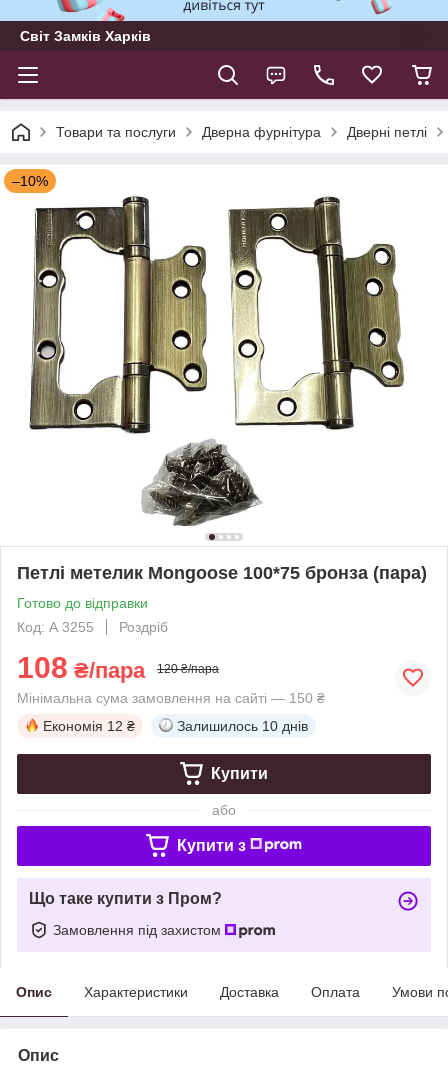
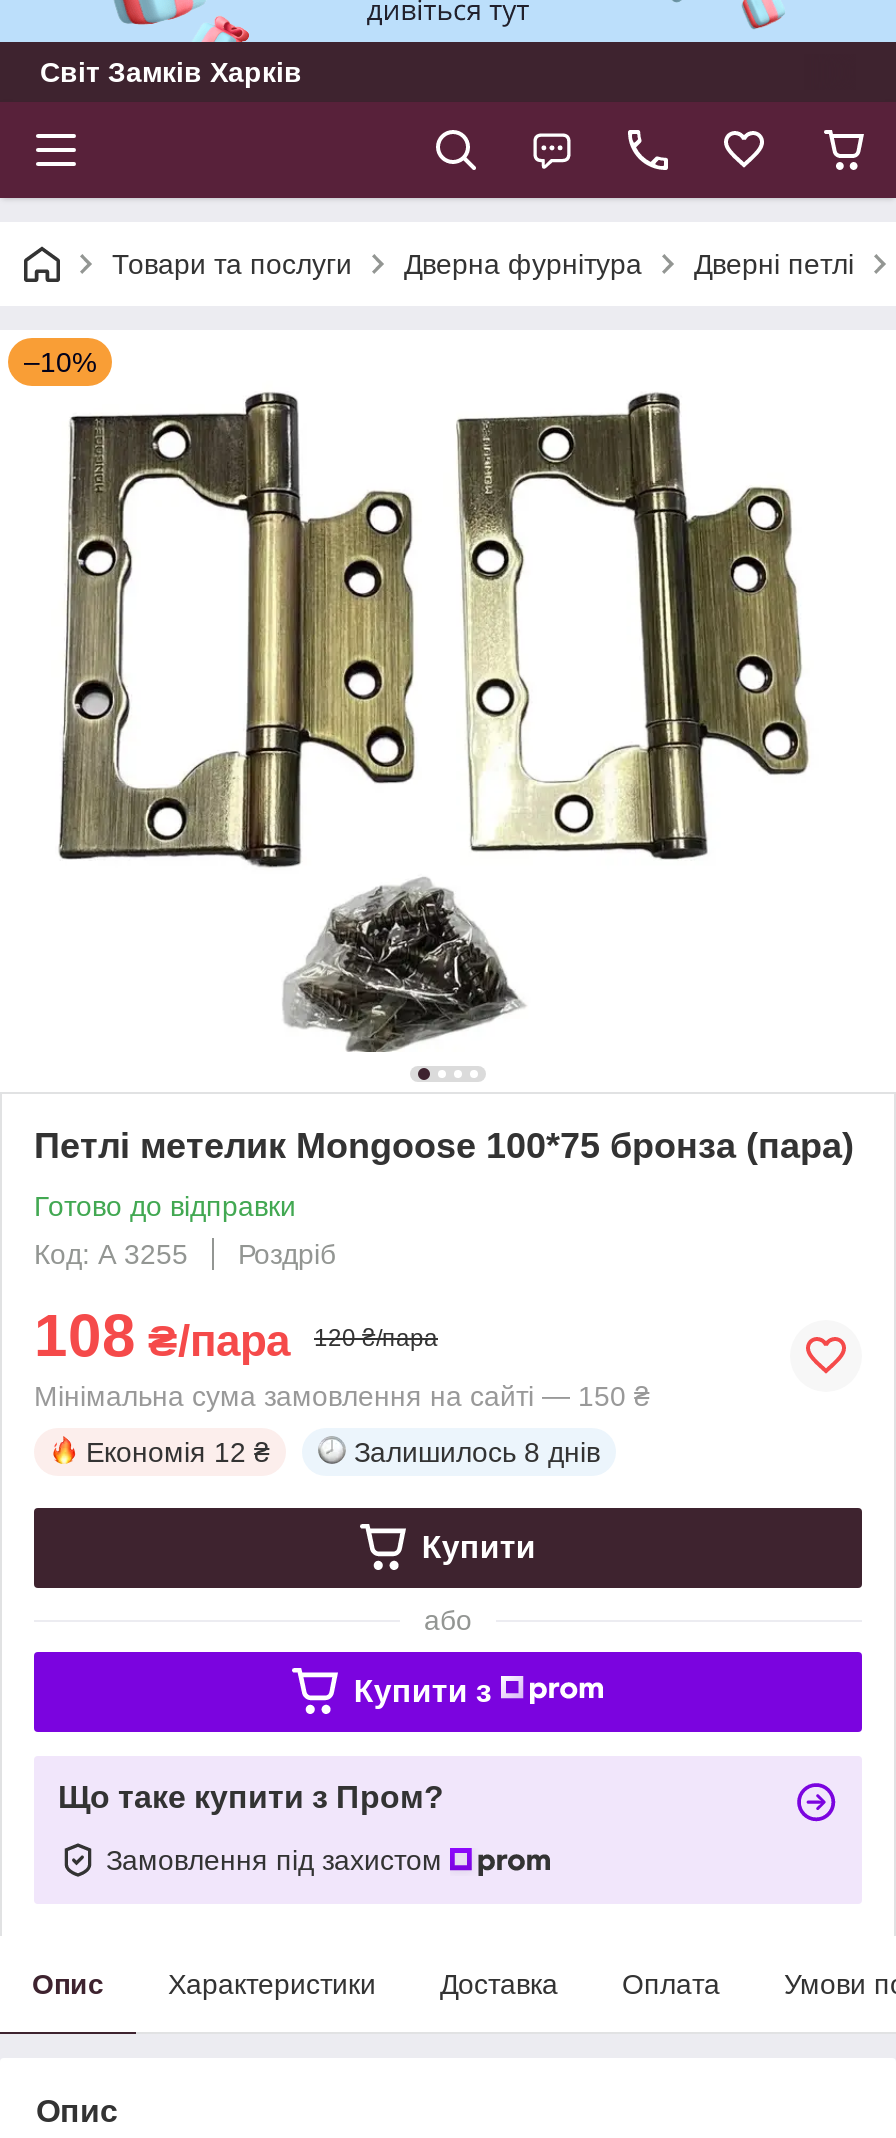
[177,718,308,734] Залишилось 10 днів -> [354,1436,600,1468] Залишилось 8 днів

